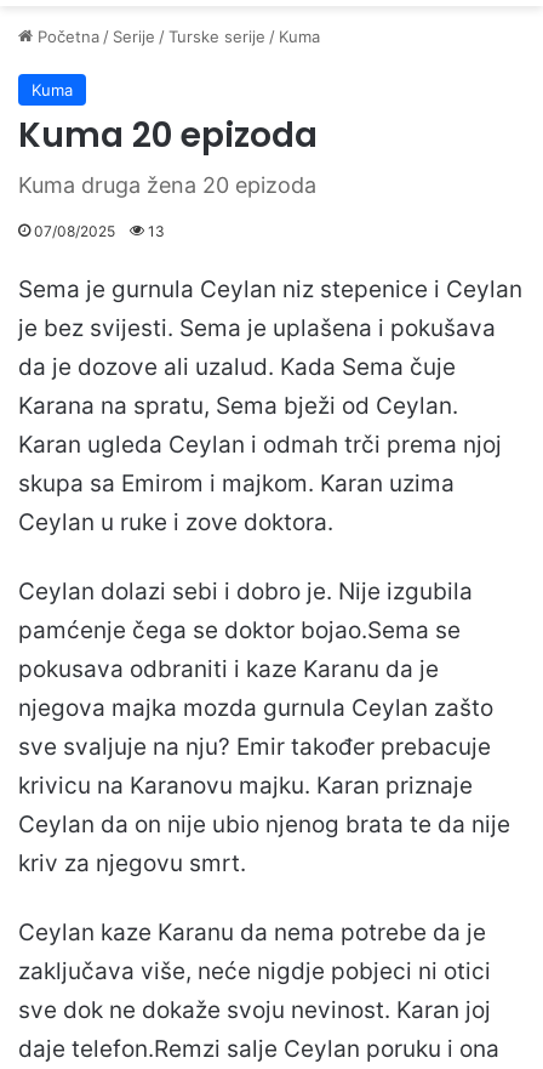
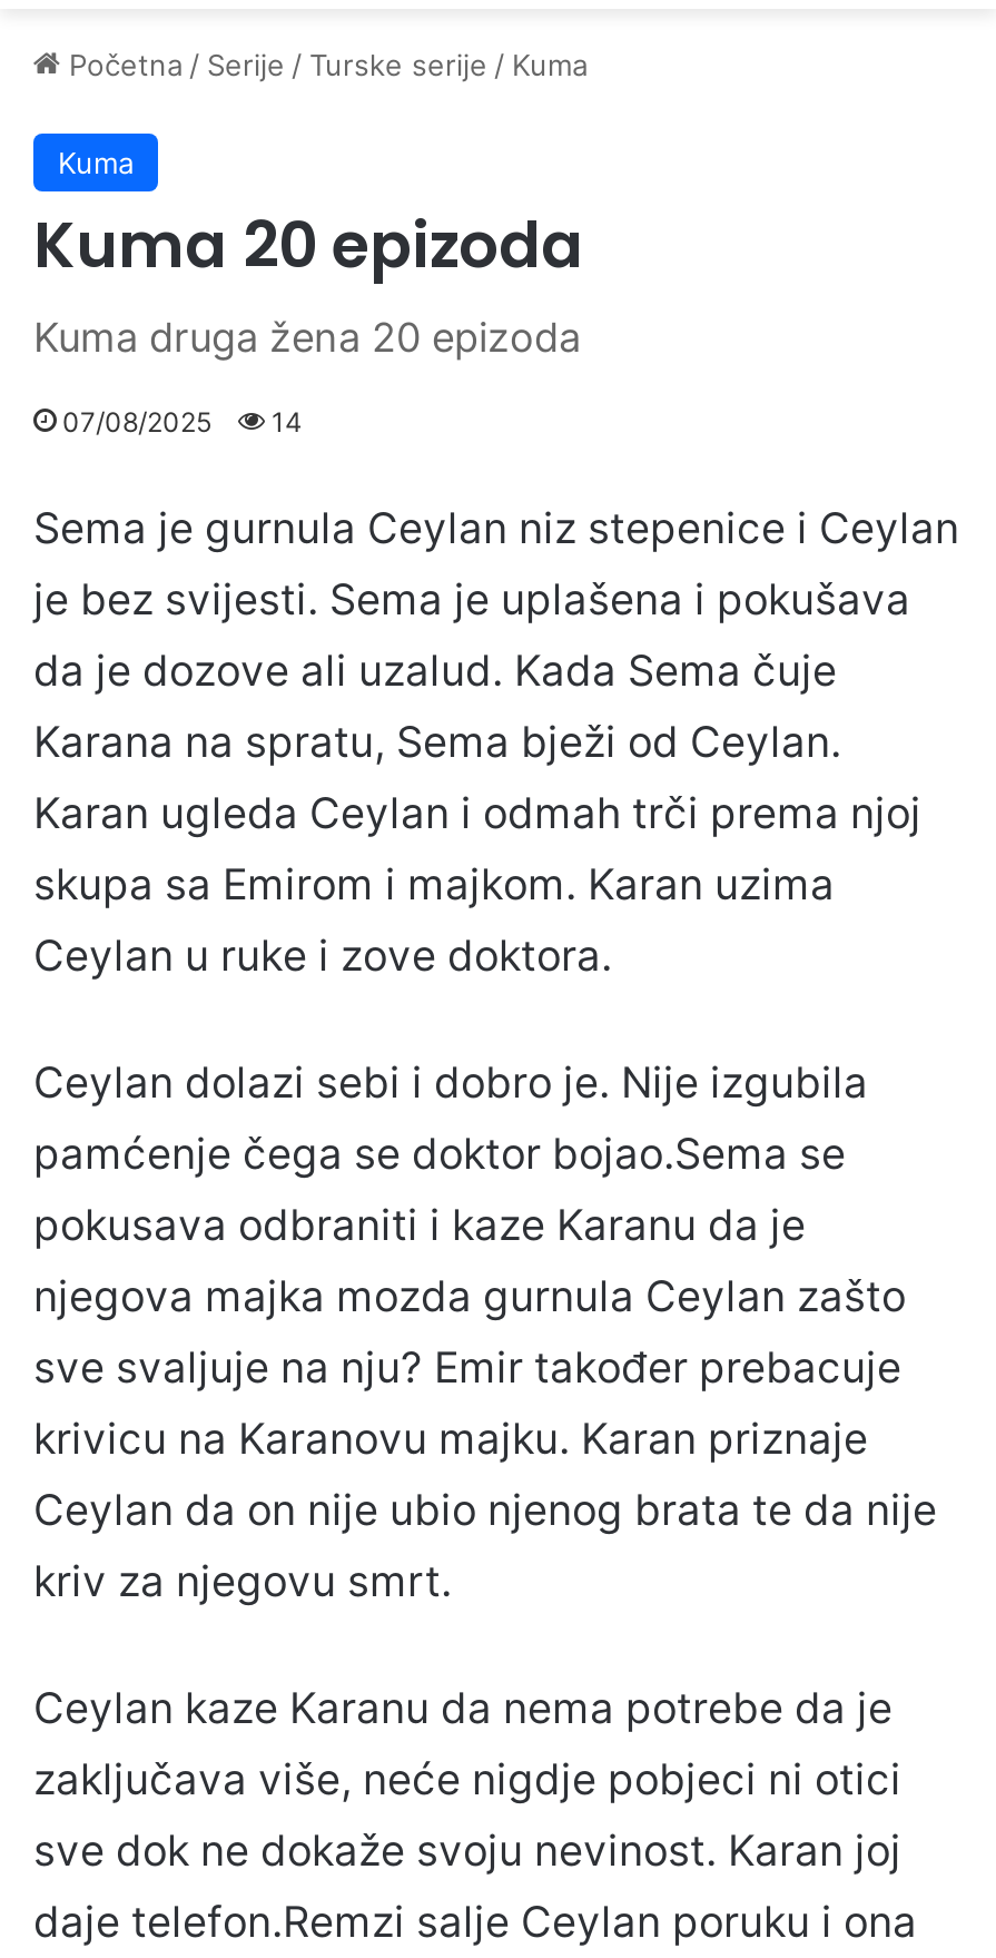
[34,222,165,241] 07/08/2025 13 -> [62,406,303,439] 07/08/2025 14

